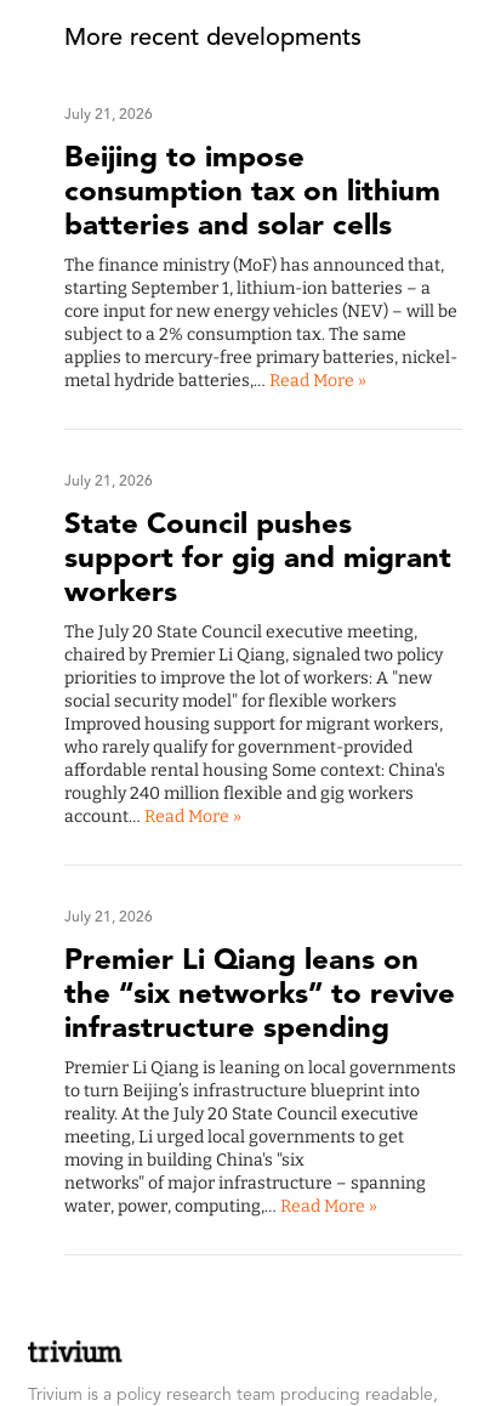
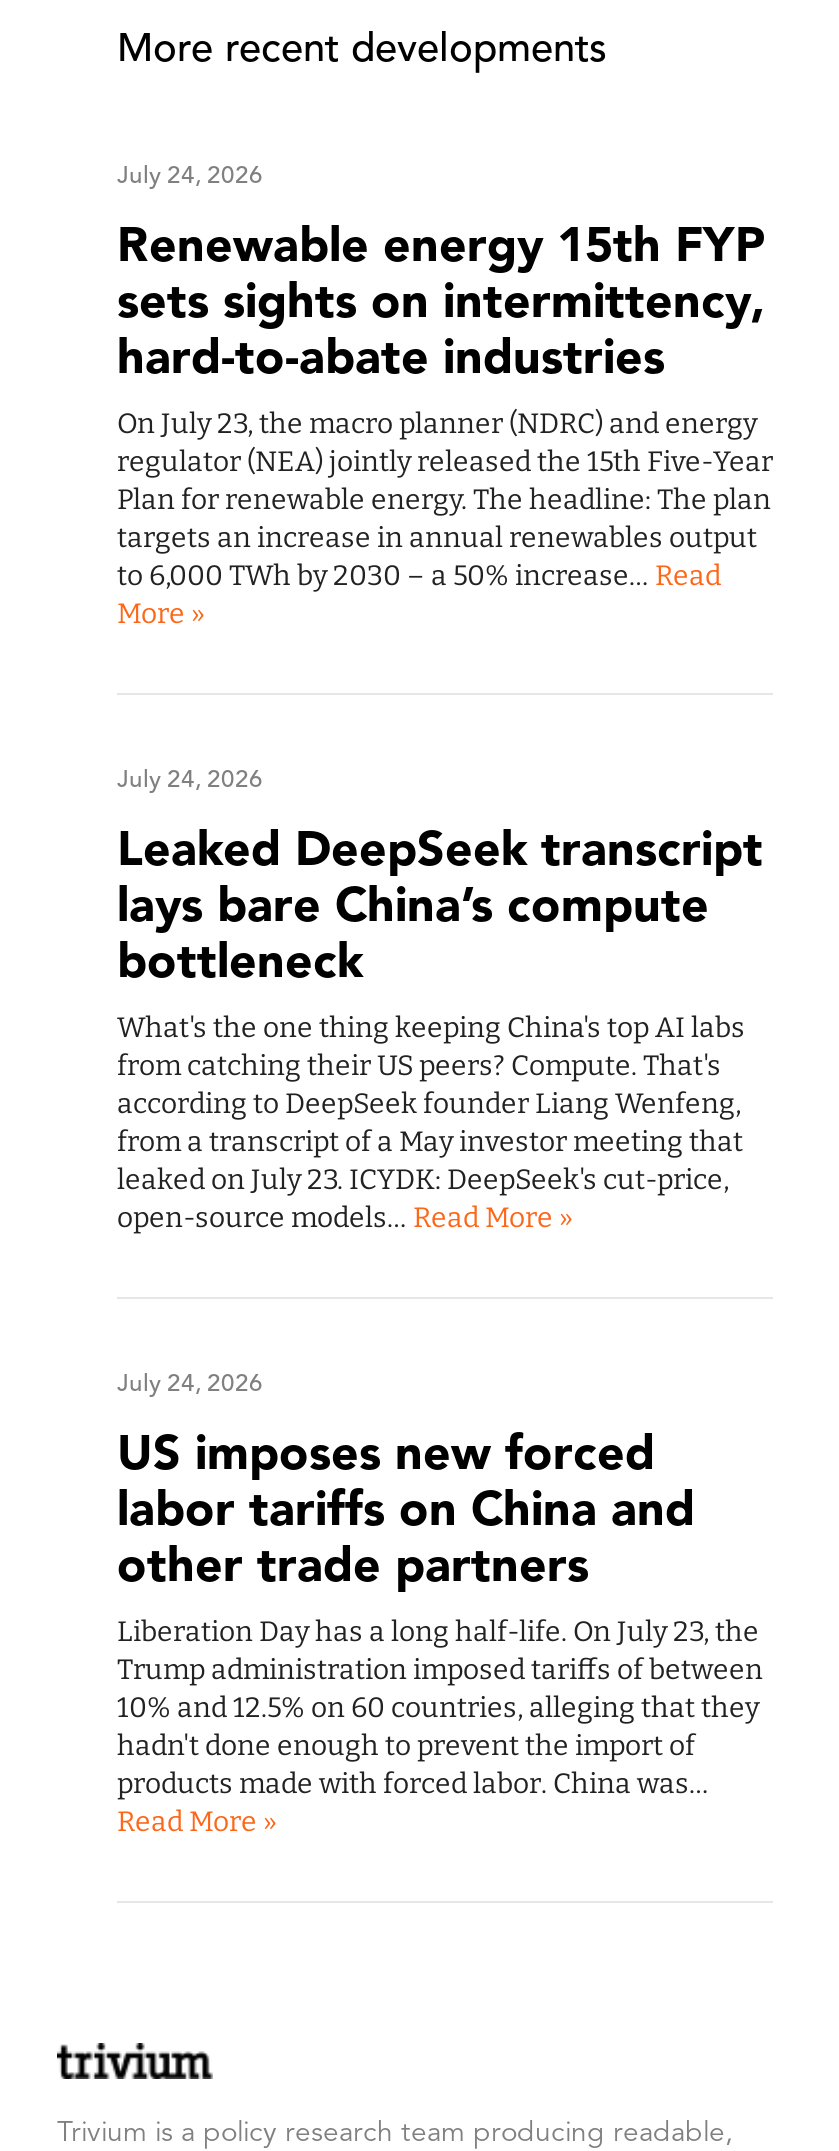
[64,108,153,123] July 21, 2026 -> [117,165,263,189] July 24, 2026
[64,144,440,242] Beijing to impose | consumption tax on lithium | batteries and solar cells -> [117,225,765,385] Renewable energy 15th FYP | sets sights on intermittency, | hard-to-abate industries
[64,255,457,391] The finance ministry (MoF) has announced that, | starting September 1, lithium-ion batteries – a | core input for new energy vehicles (NEV) – will be | subject to a 2% consumption tax. The same | applies to mercury-free primary batteries, nickel- | metal hydride batteries,… Read More » -> [117,407,773,631] On July 23, the macro planner (NDRC) and energy | regulator (NEA) jointly released the 15th Five-Year | Plan for renewable energy. The headline: The plan | targets an increase in annual renewables output | to 6,000 TWh by 2030 – a 50% increase… Read | More »
[64,475,153,489] July 21, 2026 -> [117,769,263,793] July 24, 2026
[64,511,451,608] State Council pushes | support for gig and migrant | workers -> [117,829,763,989] Leaked DeepSeek transcript | lays bare China’s compute | bottleneck
[64,622,445,827] The July 20 State Council executive meeting, | chaired by Premier Li Qiang, signaled two policy | priorities to improve the lot of workers: A "new | social security model" for flexible workers | Improved housing support for migrant workers, | who rarely qualify for government-provided | affordable rental housing Some context: China's | roughly 240 million flexible and gig workers | account… Read More » -> [117,1011,745,1235] What's the one thing keeping China's top AI labs | from catching their US peers? Compute. That's | according to DeepSeek founder Liang Wenfeng, | from a transcript of a May investor meeting that | leaked on July 23. ICYDK: DeepSeek's cut-price, | open-source models… Read More »
[64,911,153,925] July 21, 2026 -> [117,1373,263,1397] July 24, 2026
[64,947,455,1044] Premier Li Qiang leans on | the “six networks” to revive | infrastructure spending -> [117,1433,695,1593] US imposes new forced | labor tariffs on China and | other trade partners
[64,1058,456,1217] Premier Li Qiang is leaning on local governments | to turn Beijing’s infrastructure blueprint into | reality. At the July 20 State Council executive | meeting, Li urged local governments to get | moving in building China's "six | networks" of major infrastructure – spanning | water, power, computing,… Read More » -> [117,1615,763,1839] Liberation Day has a long half-life. On July 23, the | Trump administration imposed tariffs of between | 10% and 12.5% on 60 countries, alleging that they | hadn't done enough to prevent the import of | products made with forced labor. China was… | Read More »

